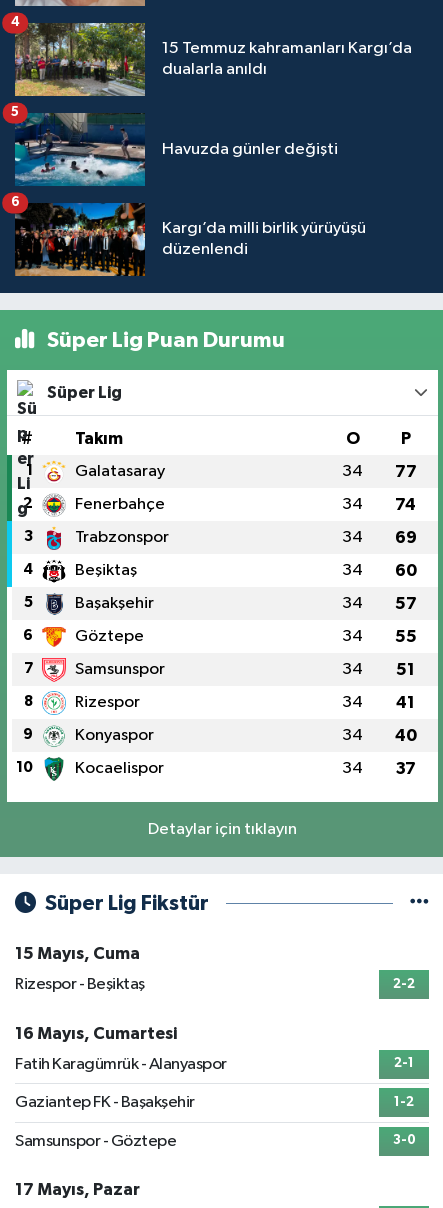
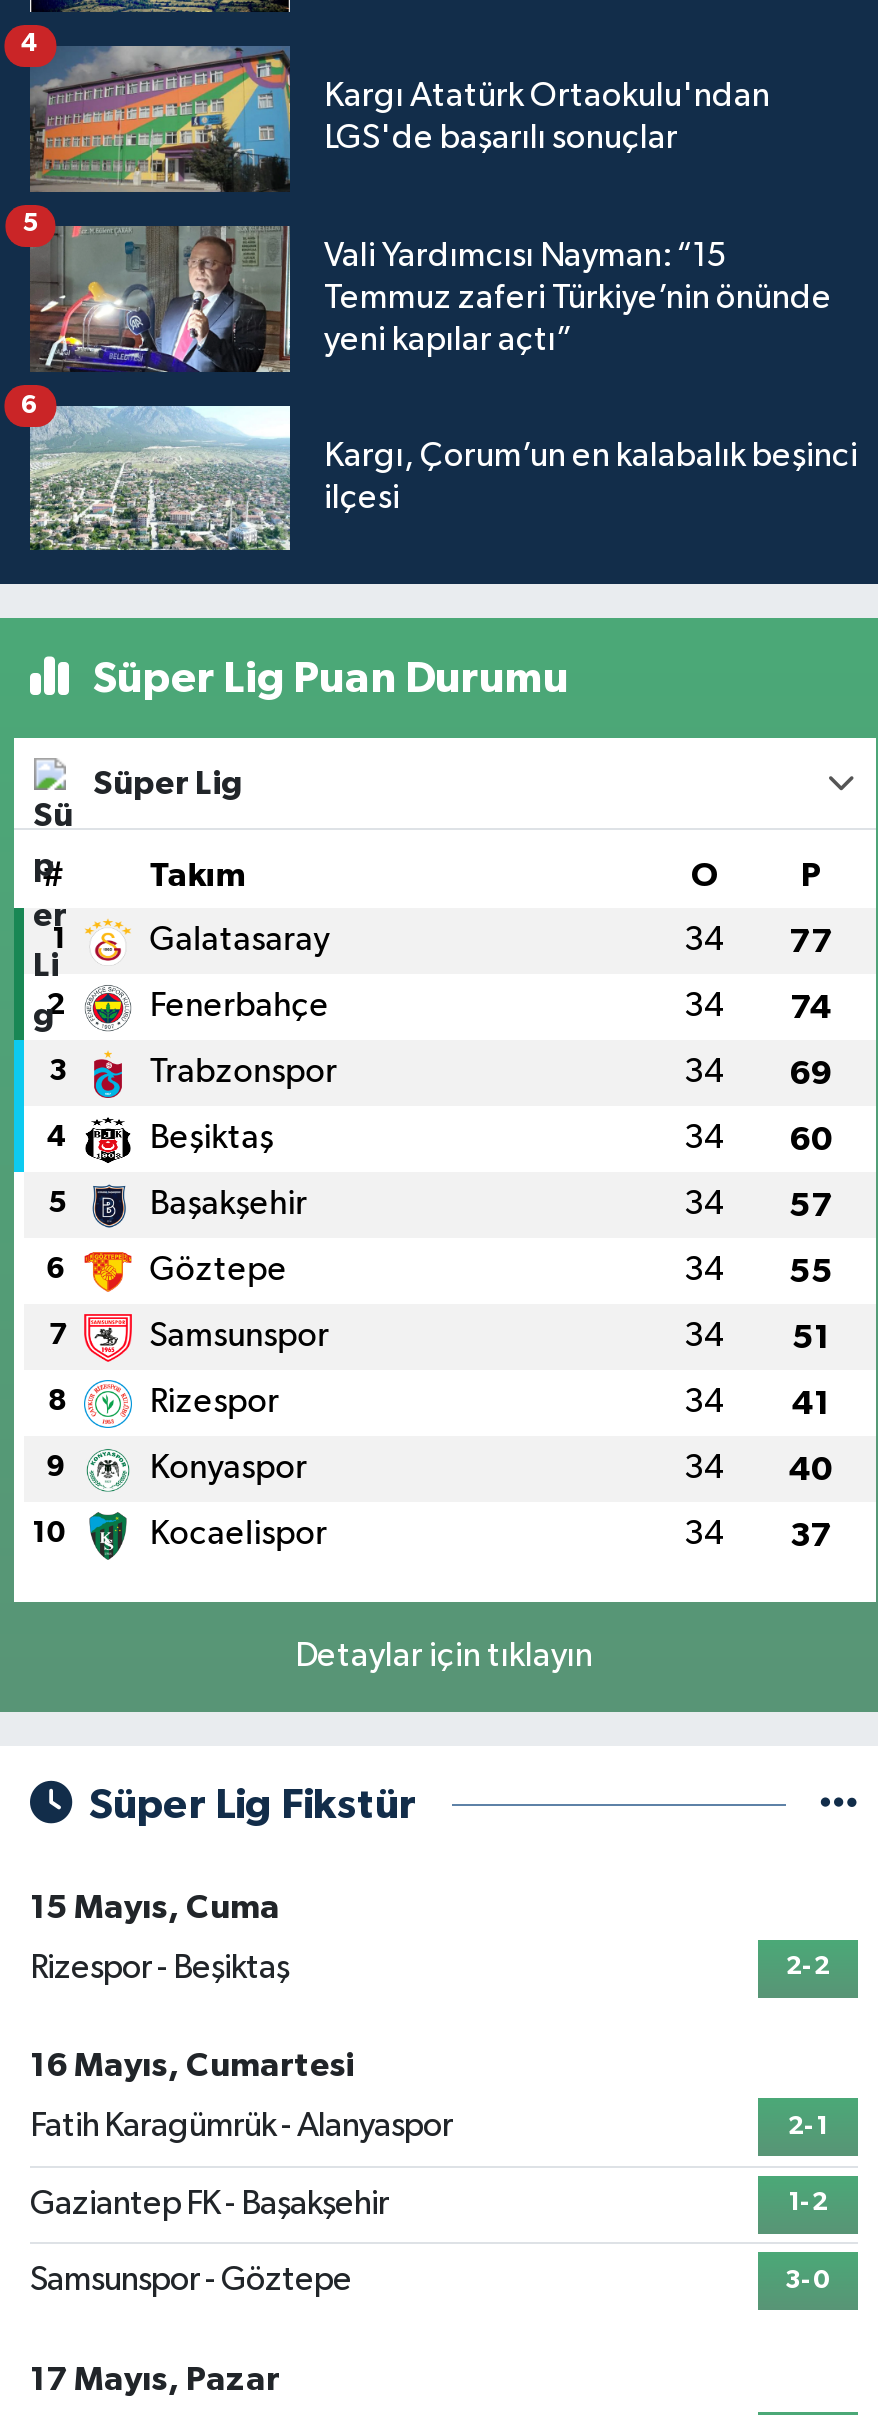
[14,23,412,97] [image] | 15 Temmuz kahramanları Kargı’da | dualarla anıldı -> [30,44,770,192] [image] | Kargı Atatürk Ortaokulu'ndan | LGS'de başarılı sonuçlar
[14,113,338,186] [image] | Havuzda günler değişti -> [28,224,832,374] [image] | Vali Yardımcısı Nayman: “15 | Temmuz zaferi Türkiye’nin önünde | yeni kapılar açtı”
[15,202,366,277] [image] | Kargı’da milli birlik yürüyüşü | düzenlendi -> [28,404,858,552] [image] | Kargı, Çorum’un en kalabalık beşinci | ilçesi

